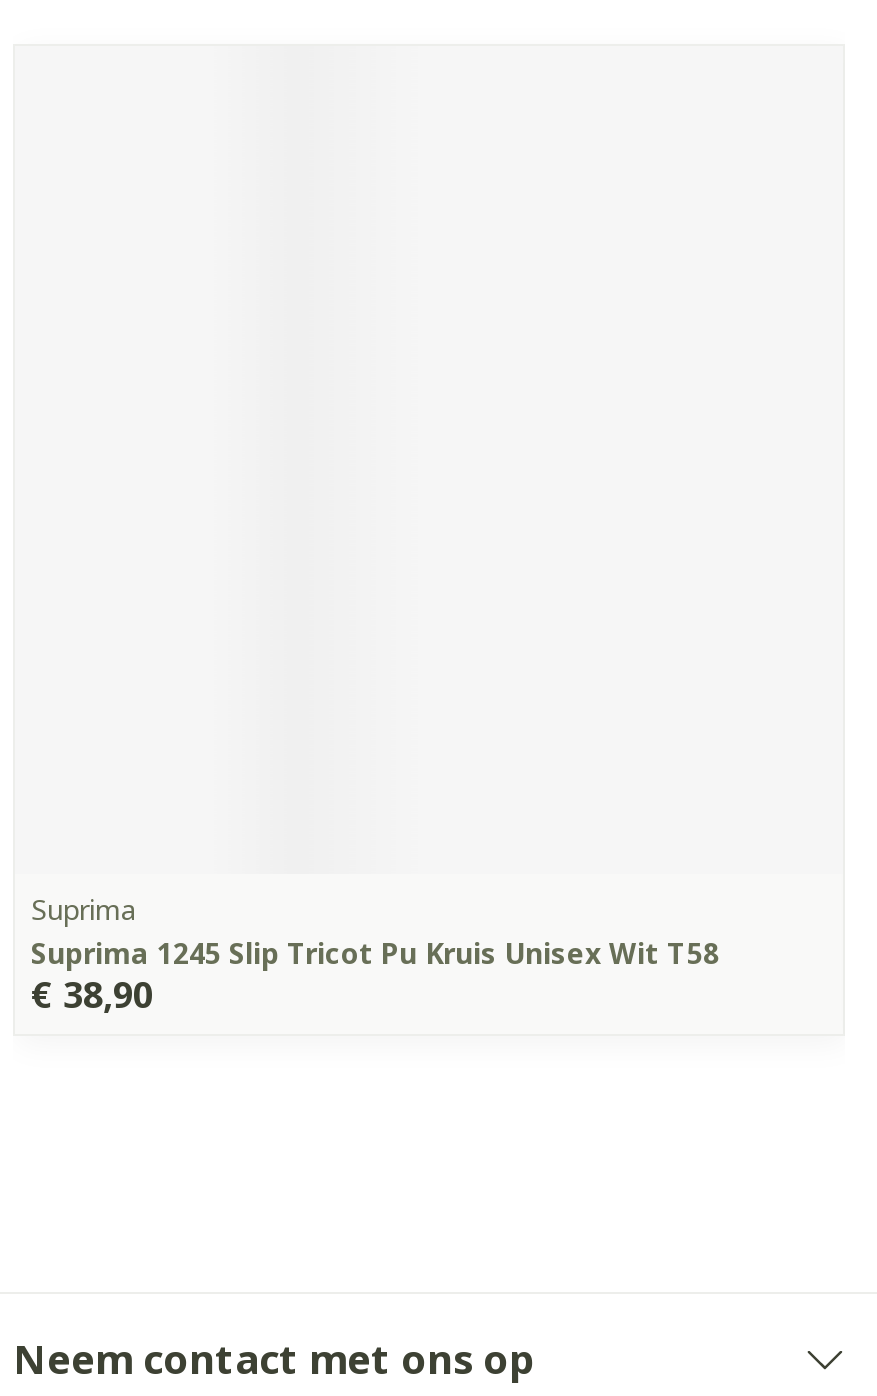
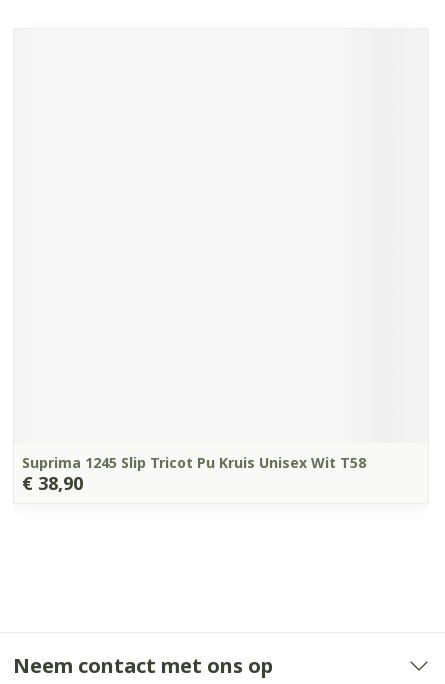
[31,890,137,928] Suprima -> none

